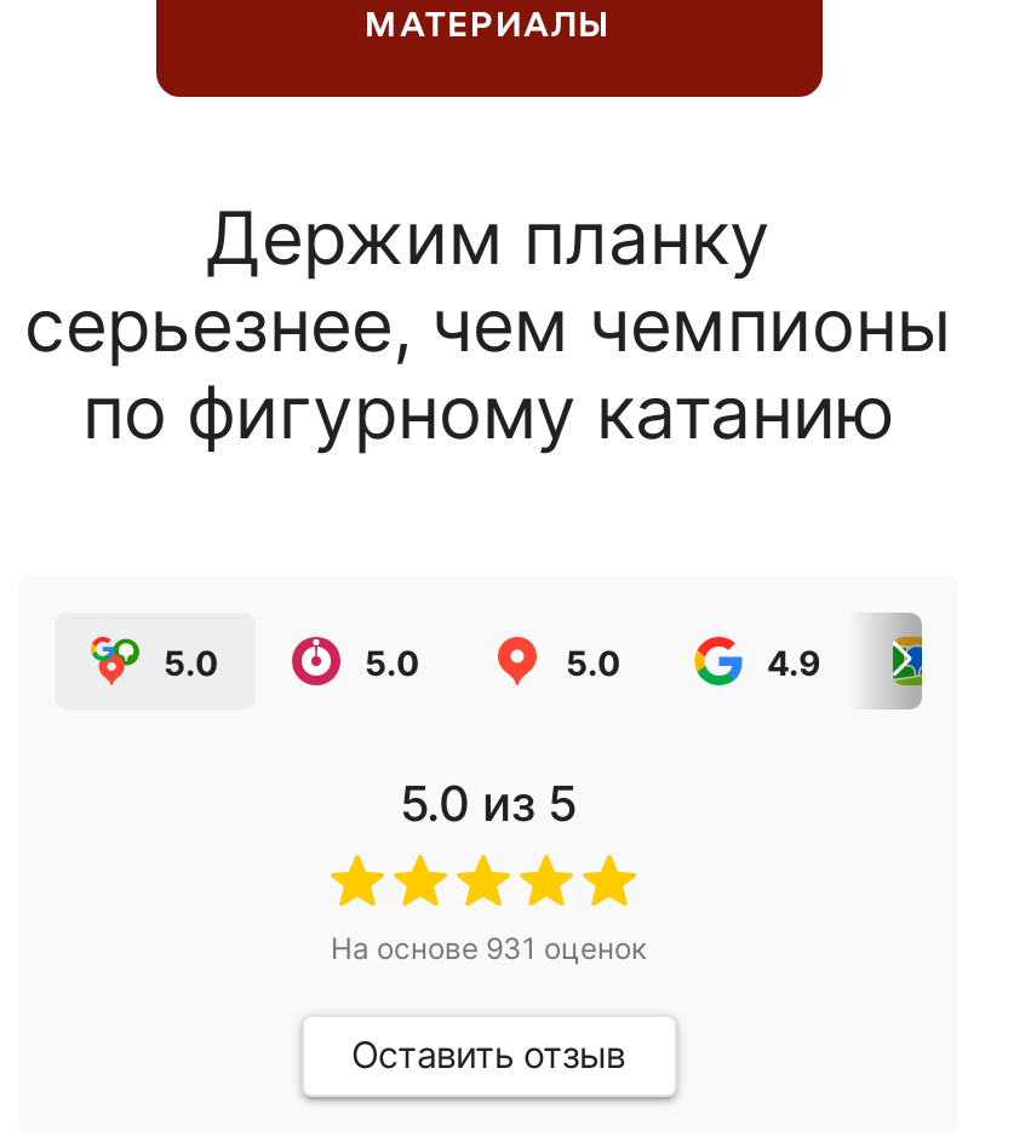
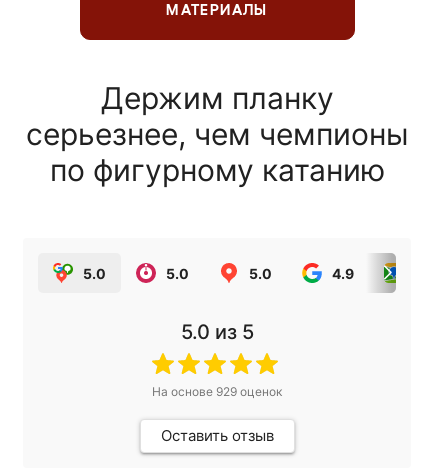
[331,930,646,966] На основе 931 оценок -> [152,384,282,399] На основе 929 оценок

